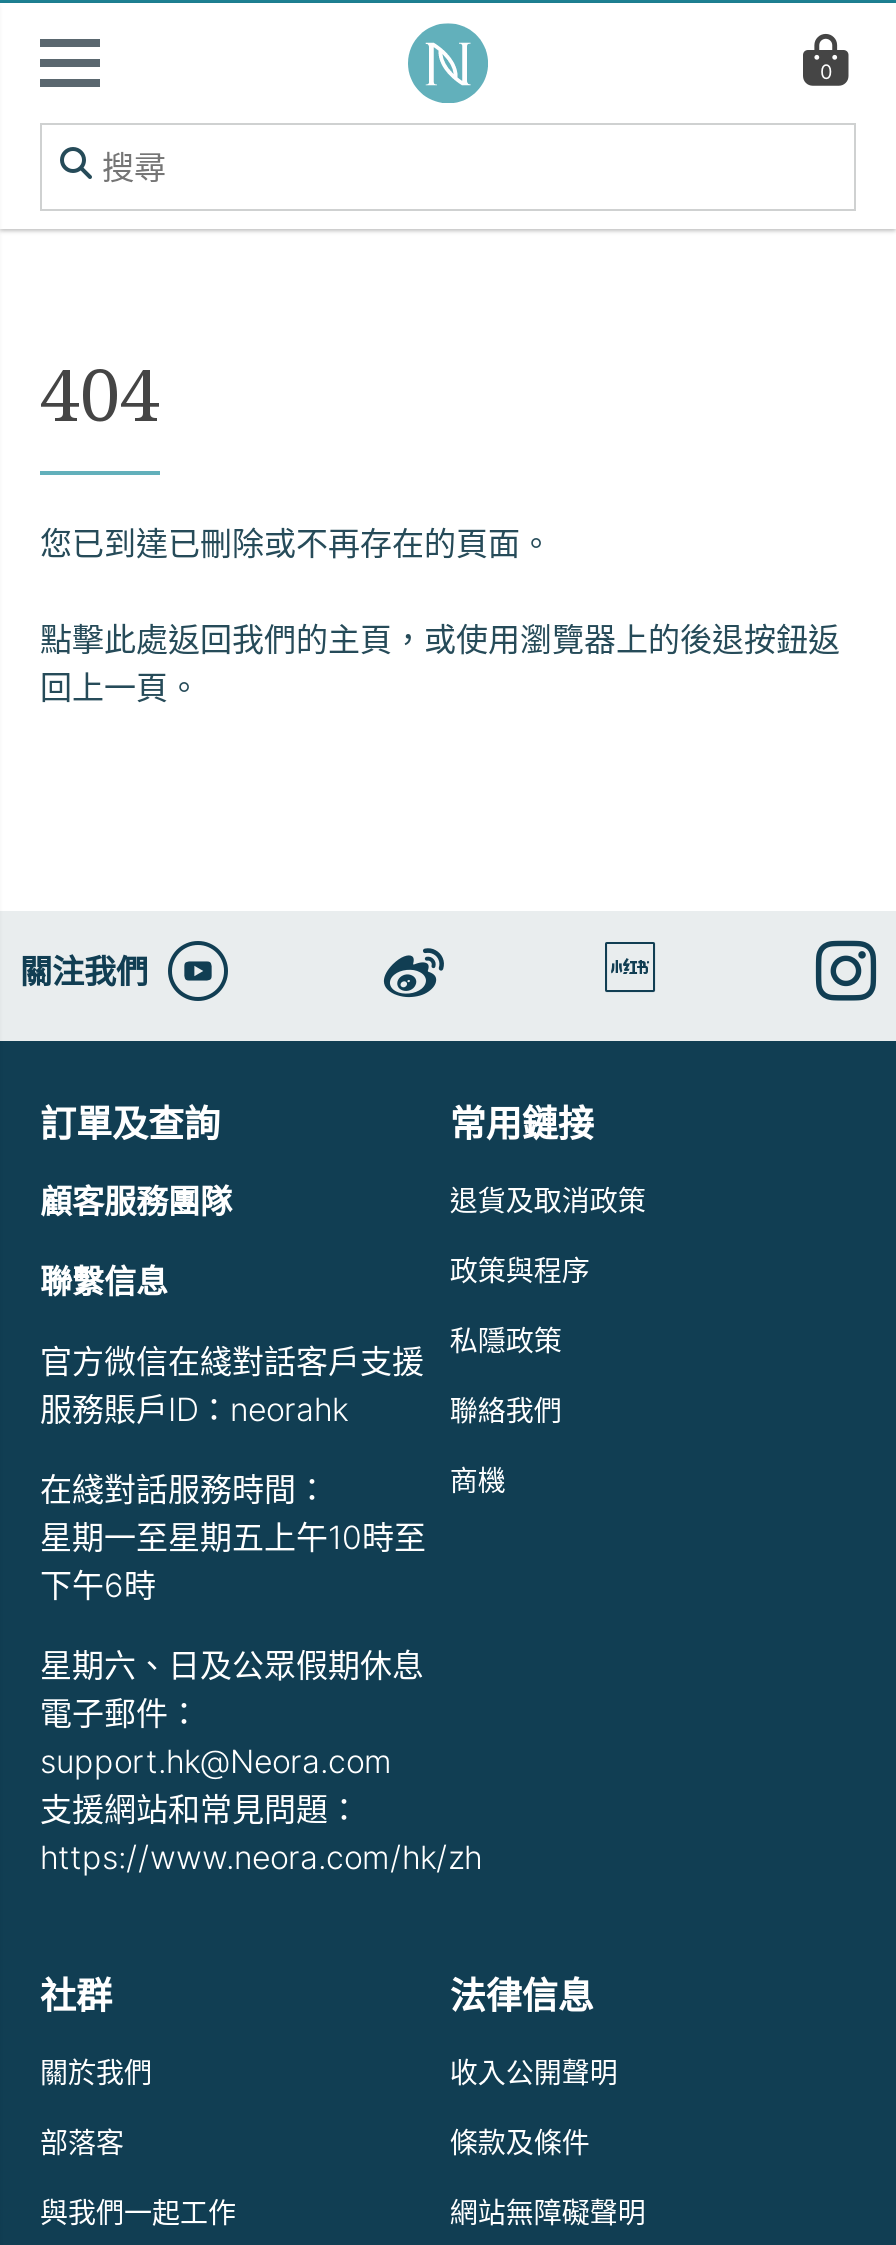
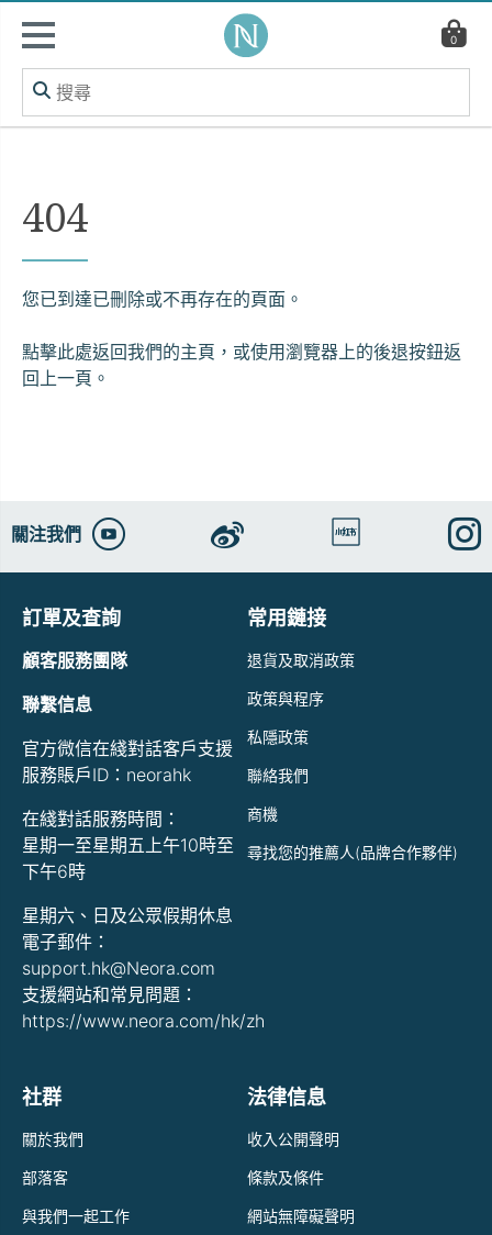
none -> [247,843,458,861] 尋找您的推薦人(品牌合作夥伴)

